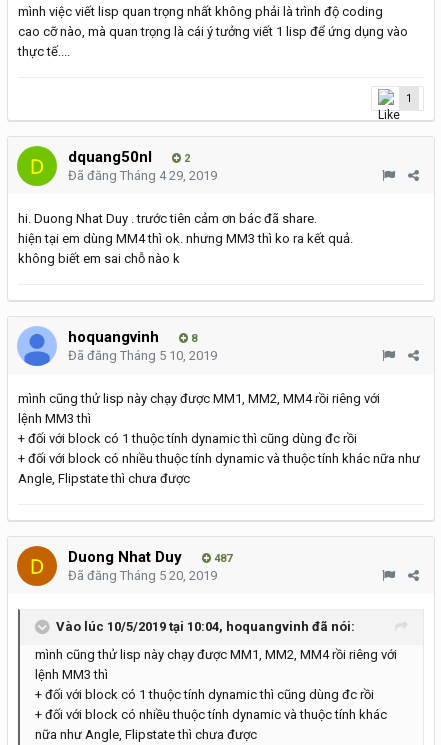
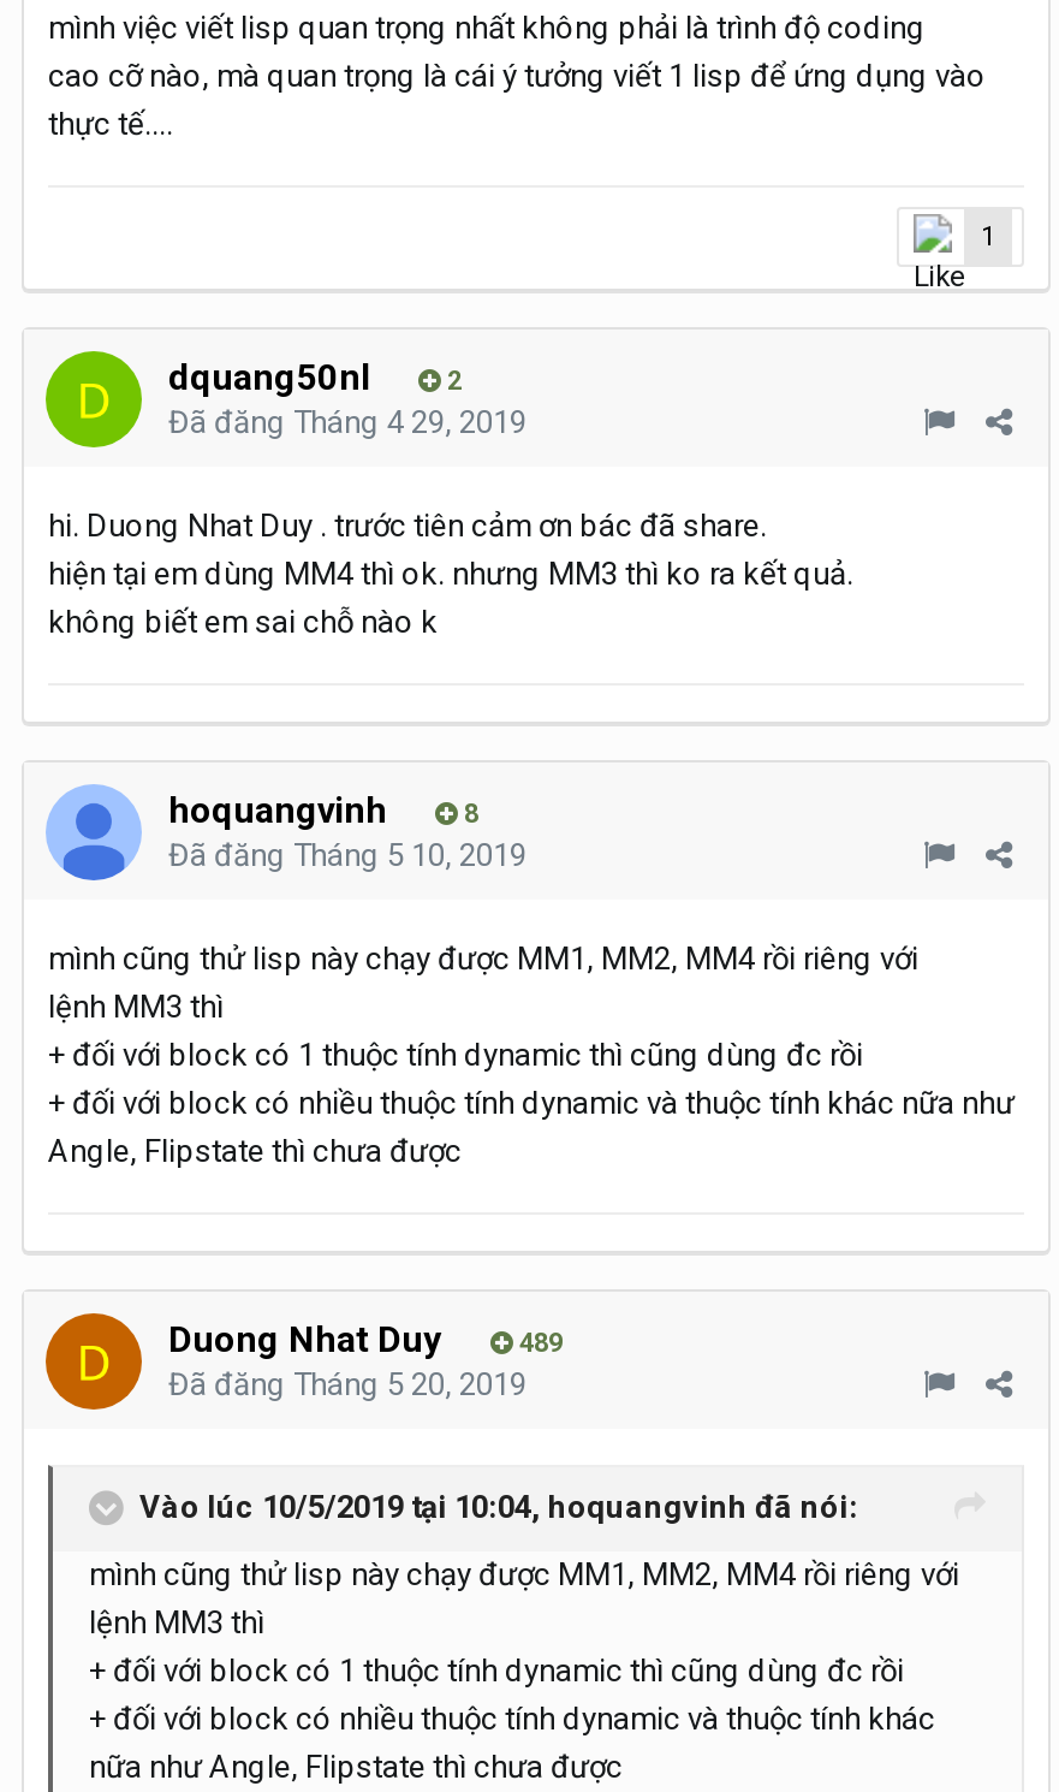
[211,552,232,565] 487 -> [512,1327,563,1358] 489

